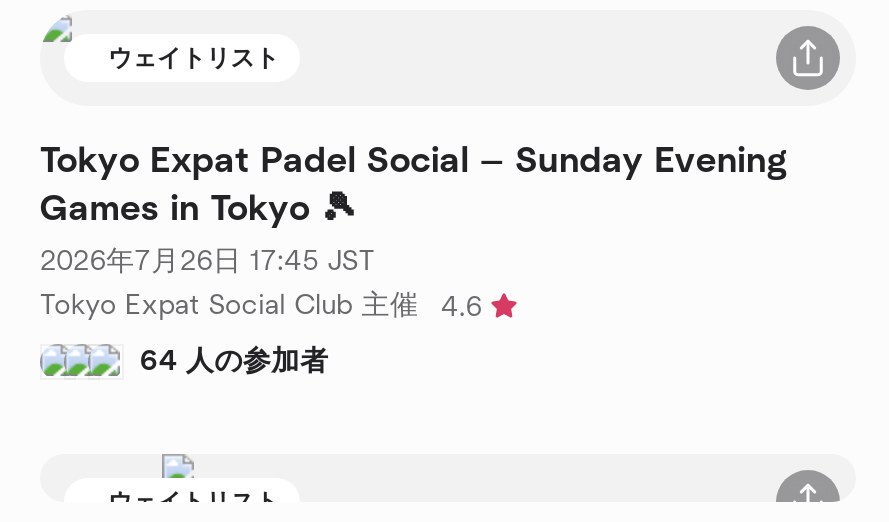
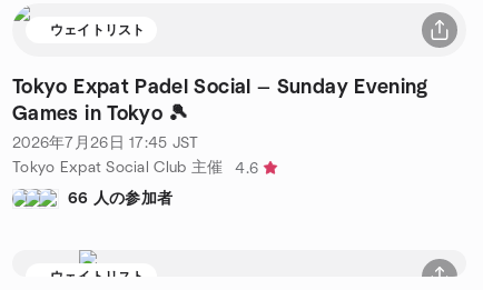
[140,347,328,375] 64 人の参加者 -> [68,191,173,206] 66 人の参加者

